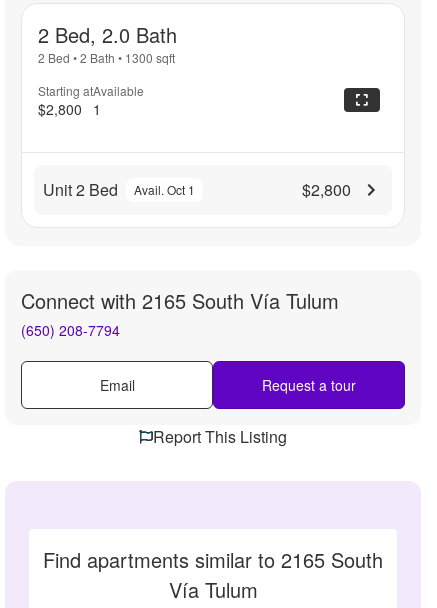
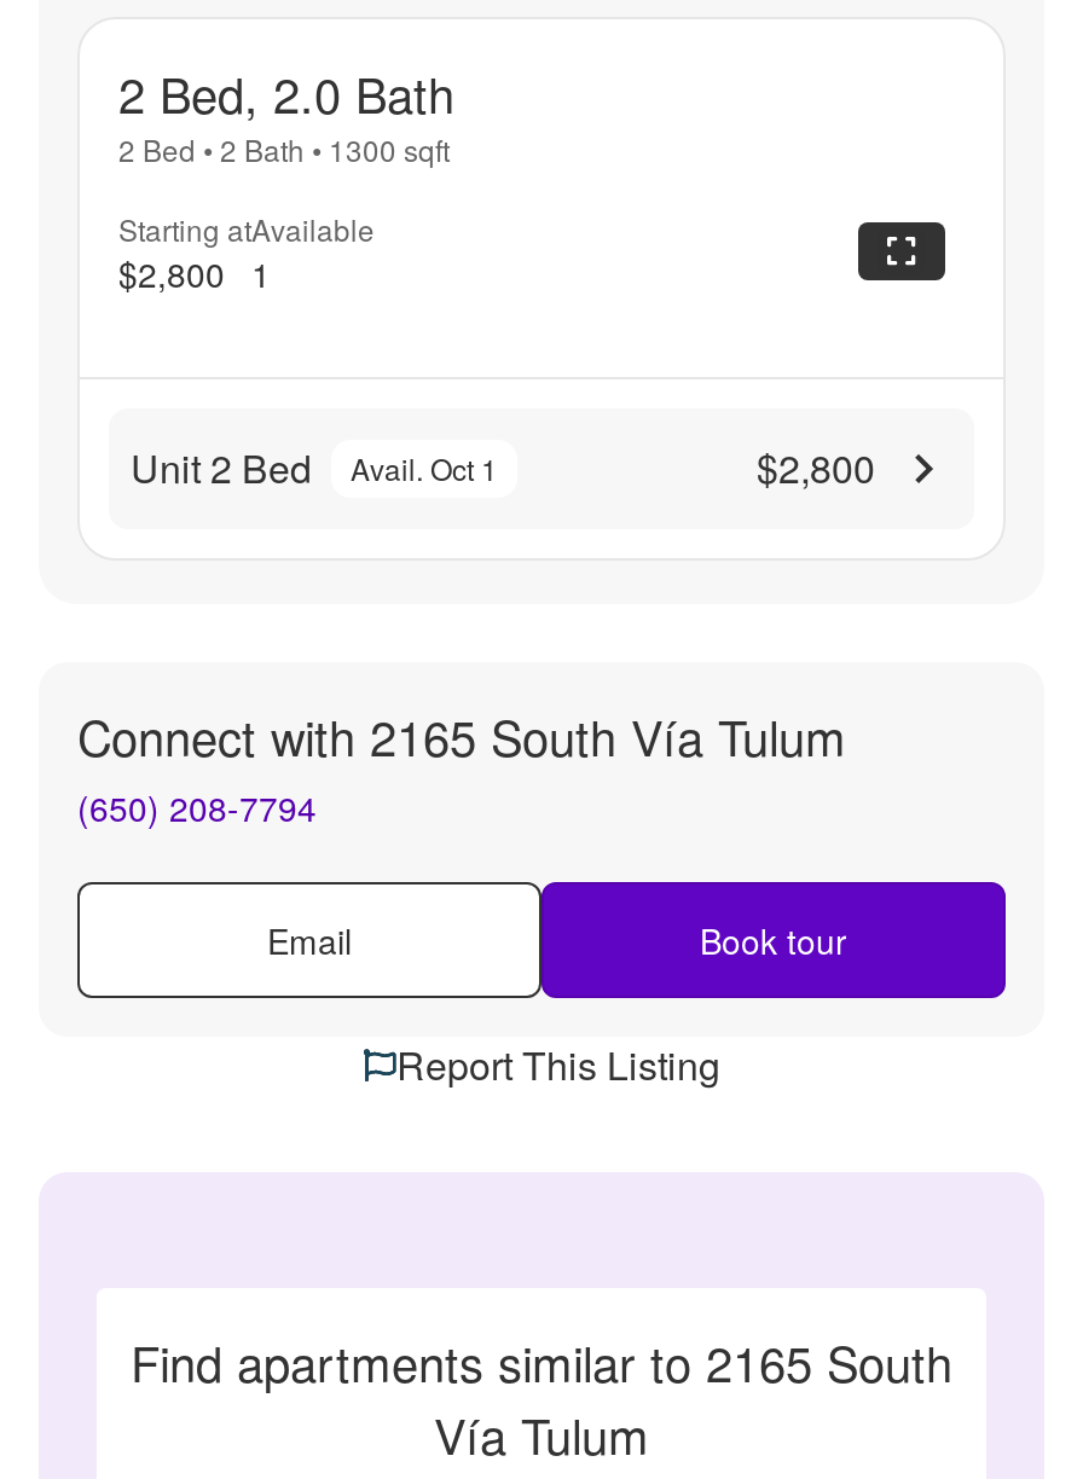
[262,375,356,395] Request a tour -> [700,915,847,963] Book tour

